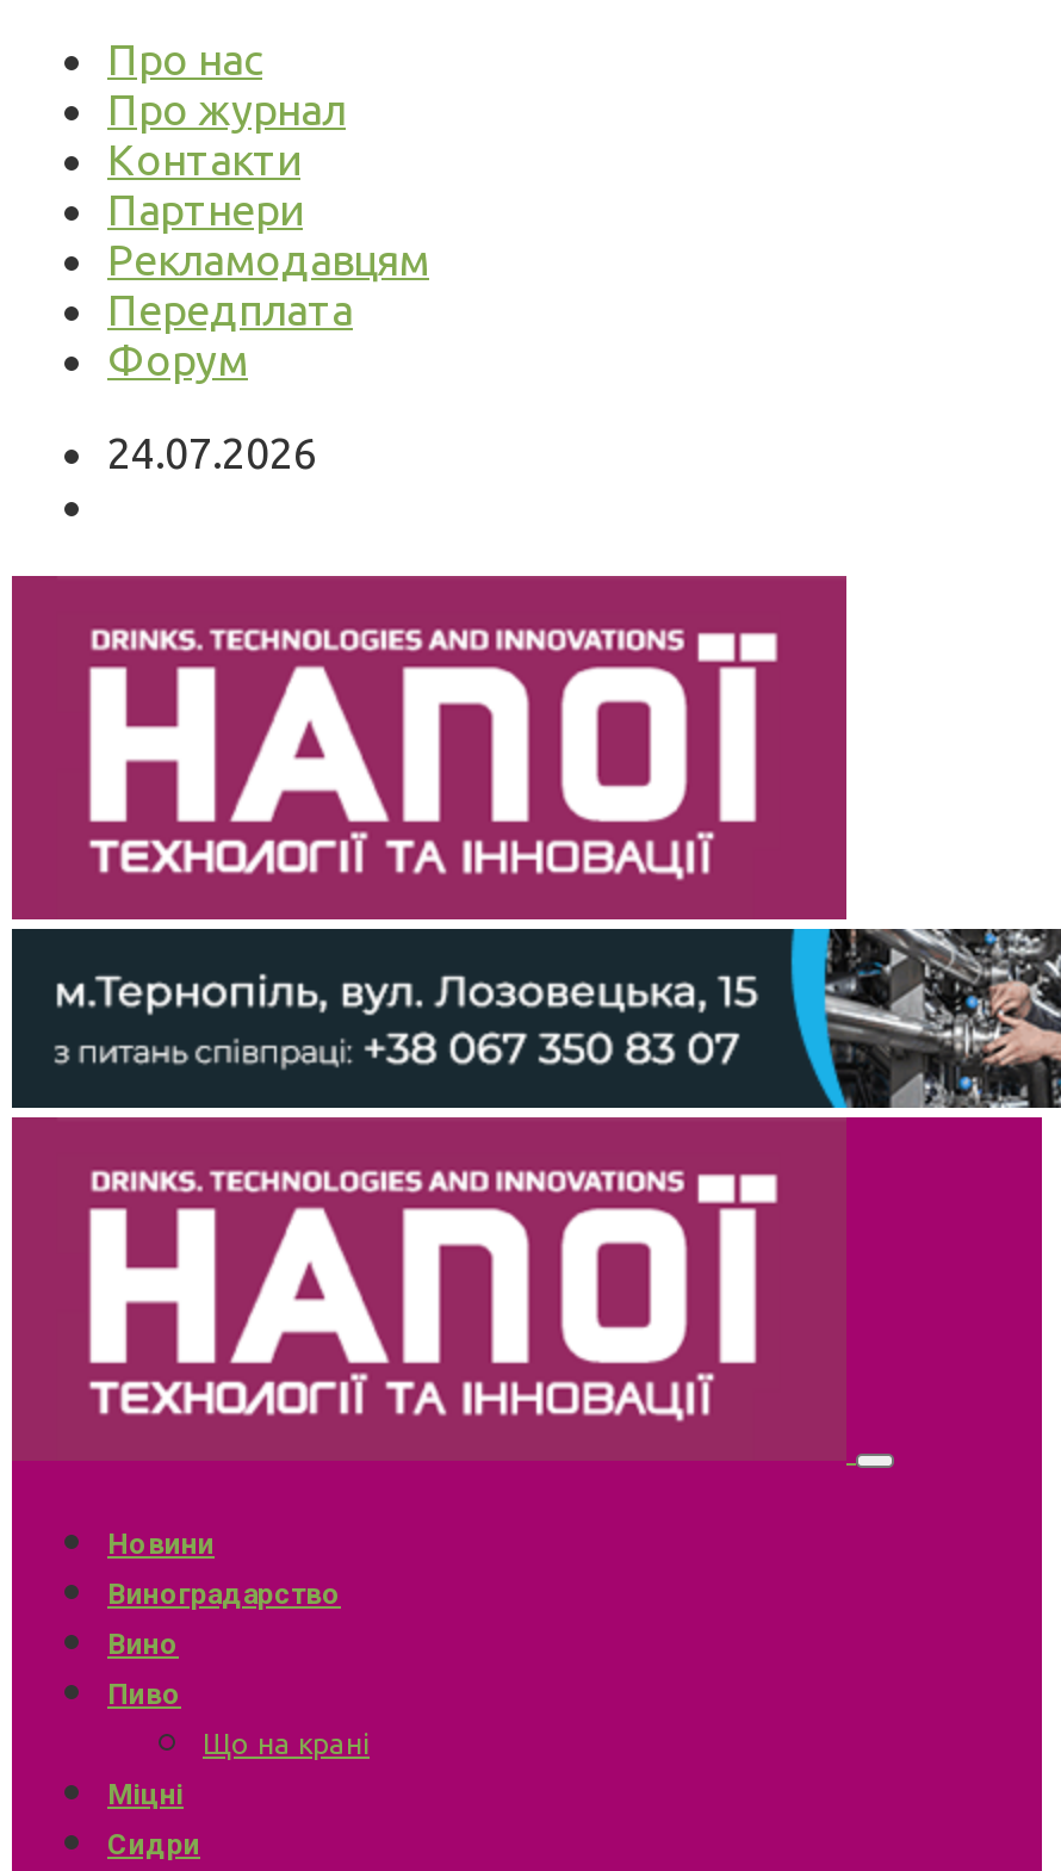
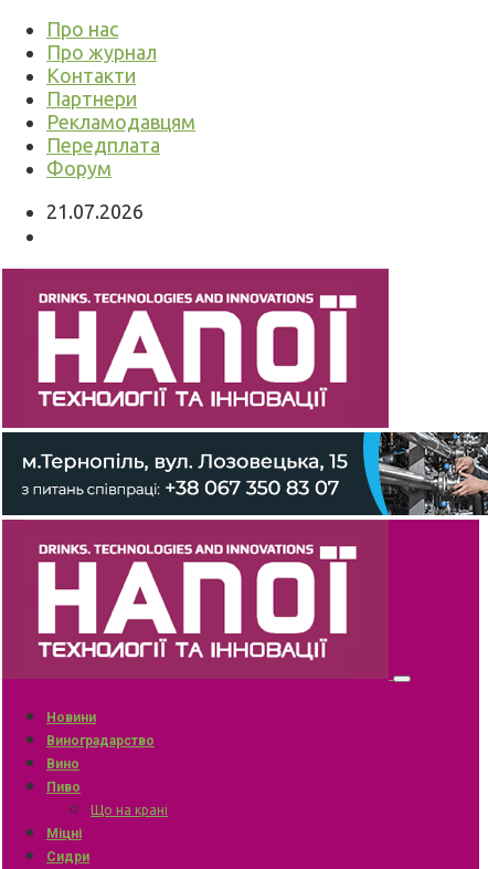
[107,428,317,476] 24.07.2026 -> [46,200,144,222] 21.07.2026

